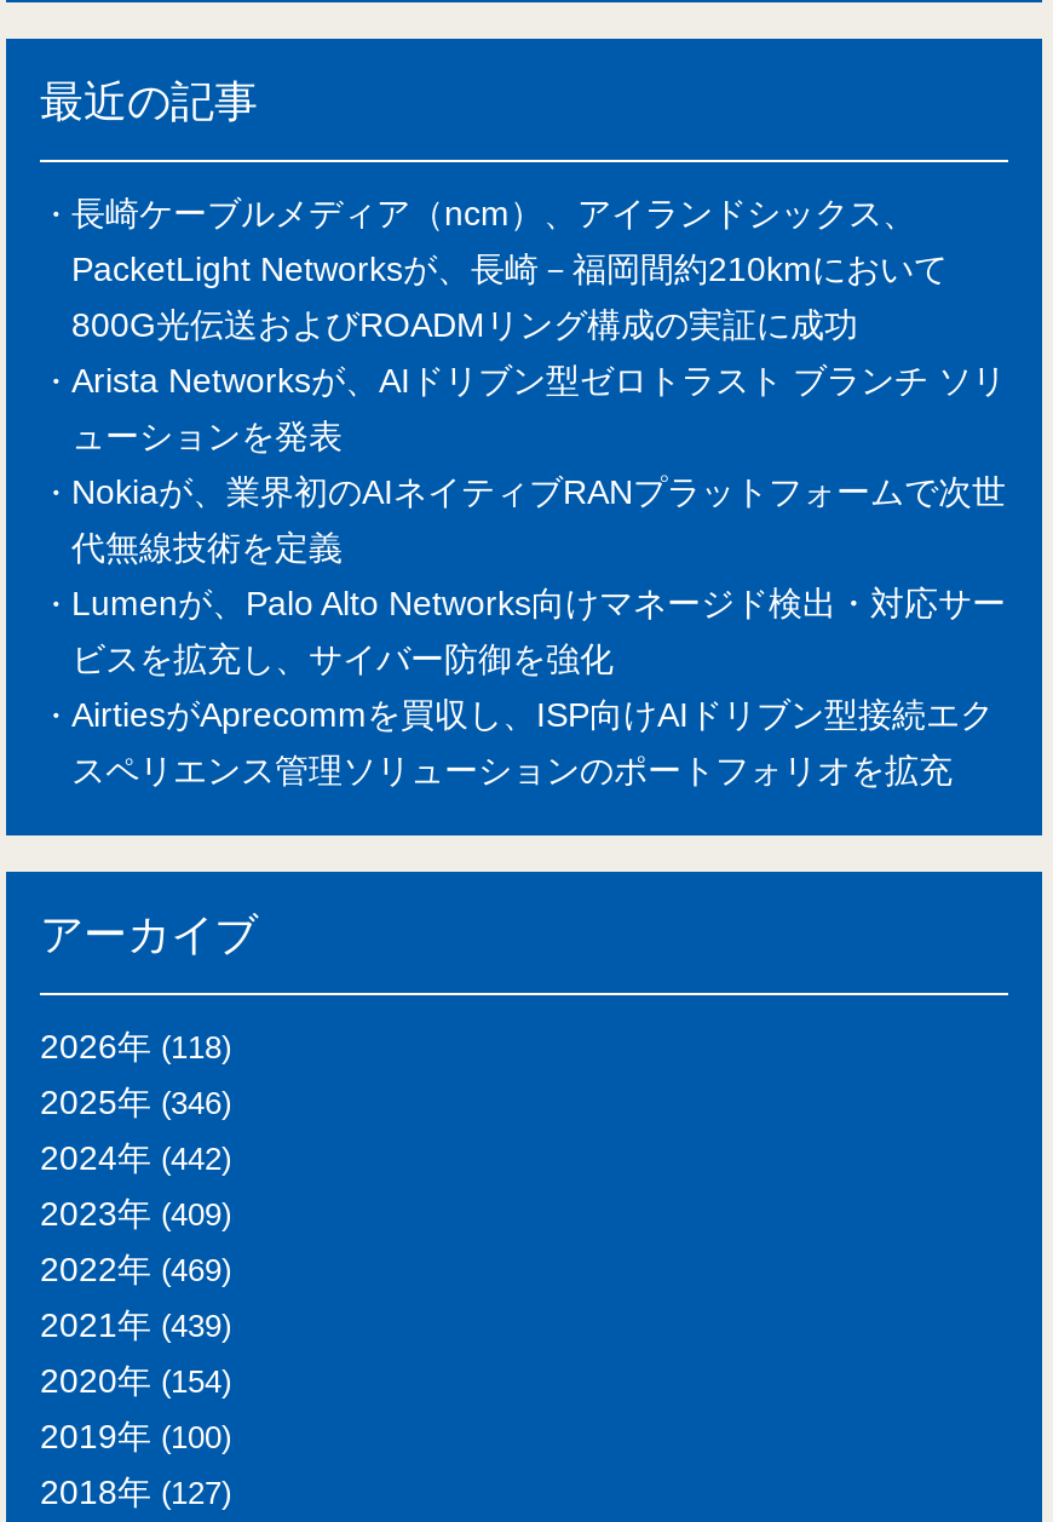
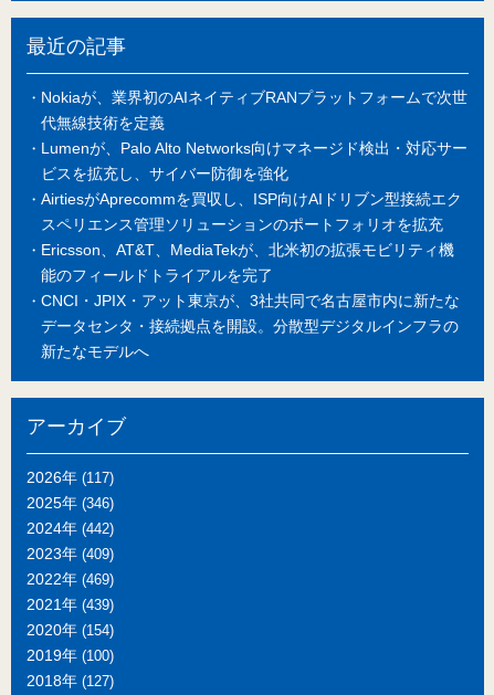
[71,195,1006,456] 長崎ケーブルメディア（ncm）、アイランドシックス、 | PacketLight Networksが、長崎－福岡間約210kmにおいて | 800G光伝送およびROADMリング構成の実証に成功 | Arista Networksが、AIドリブン型ゼロトラスト ブランチ ソリ | ューションを発表 -> none
moved [71,473,1006,790] -> [41,89,467,234]: Nokiaが、業界初のAIネイティブRANプラットフォームで次世 | 代無線技術を定義 | Lumenが、Palo Alto Networks向けマネージド検出・対応サー | ビスを拡充し、サイバー防御を強化 | AirtiesがAprecommを買収し、ISP向けAIドリブン型接続エク | スペリエンス管理ソリューションのポートフォリオを拡充
none -> [41,241,460,361] Ericsson、AT&T、MediaTekが、北米初の拡張モビリティ機 | 能のフィールドトライアルを完了 | CNCI・JPIX・アット東京が、3社共同で名古屋市内に新たな | データセンタ・接続拠点を開設。分散型デジタルインフラの | 新たなモデルへ
[40,1028,231,1066] 2026年(118) -> [27,469,114,487] 2026年(117)

